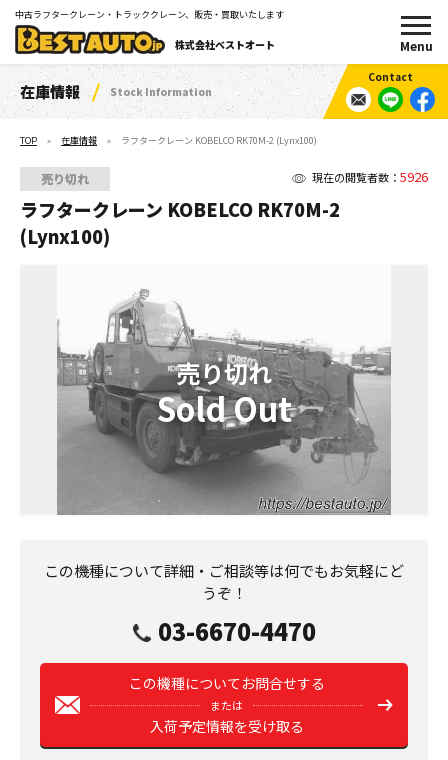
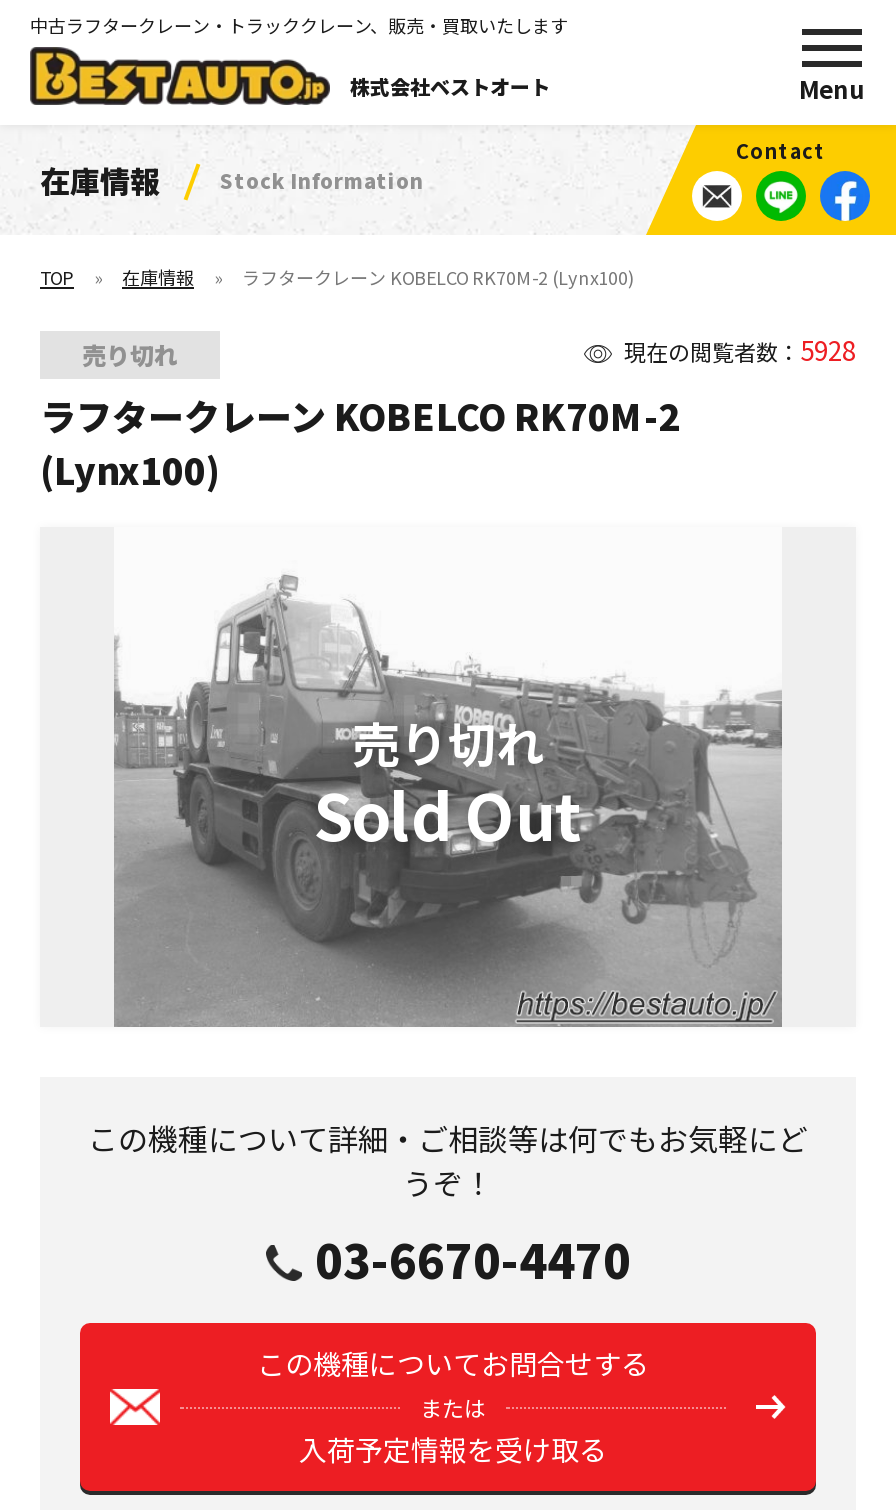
[312,167,428,186] 現在の閲覧者数：5926 -> [624,331,856,369] 現在の閲覧者数：5928

